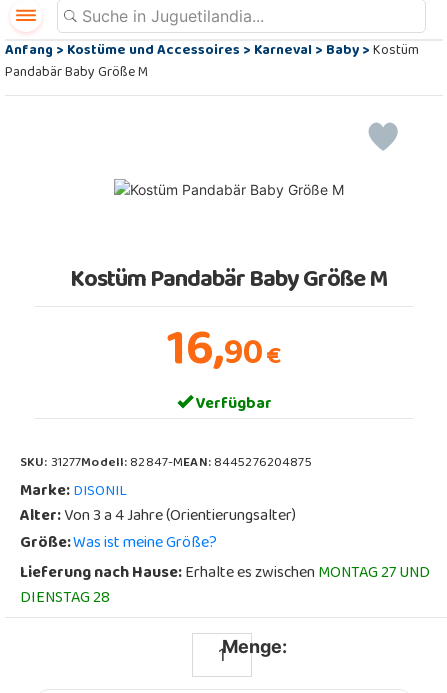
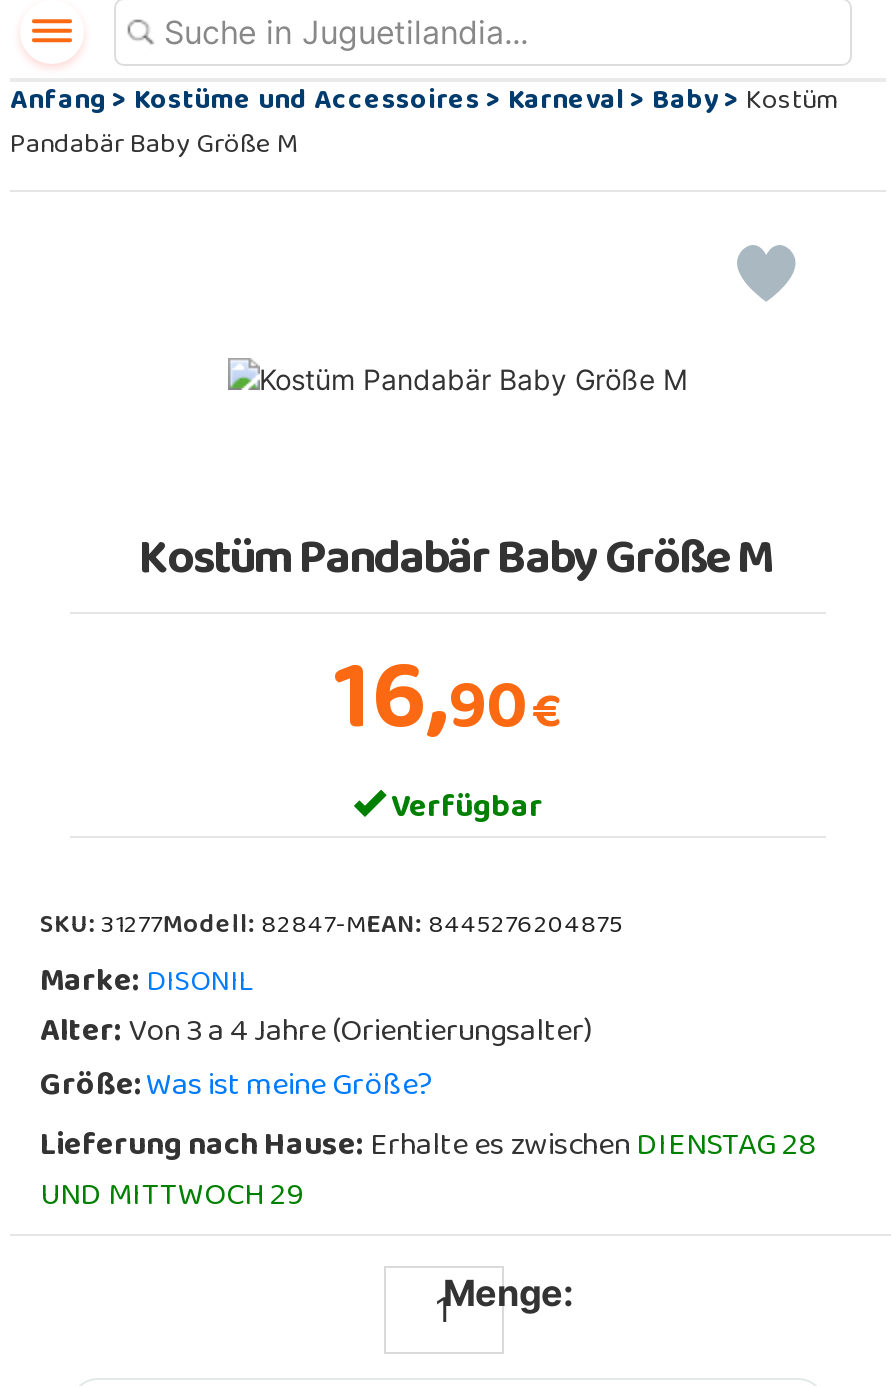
[20,558,430,615] Lieferung nach Hause: Erhalte es zwischenMONTAG 27 UND | DIENSTAG 28 -> [40,1116,816,1230] Lieferung nach Hause: Erhalte es zwischenDIENSTAG 28 | UND MITTWOCH 29

